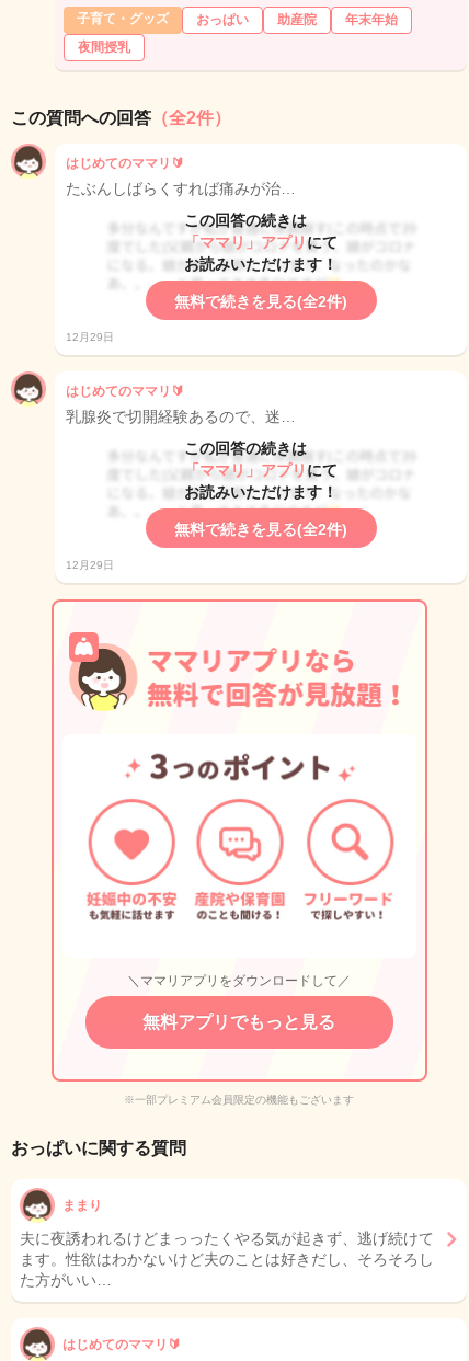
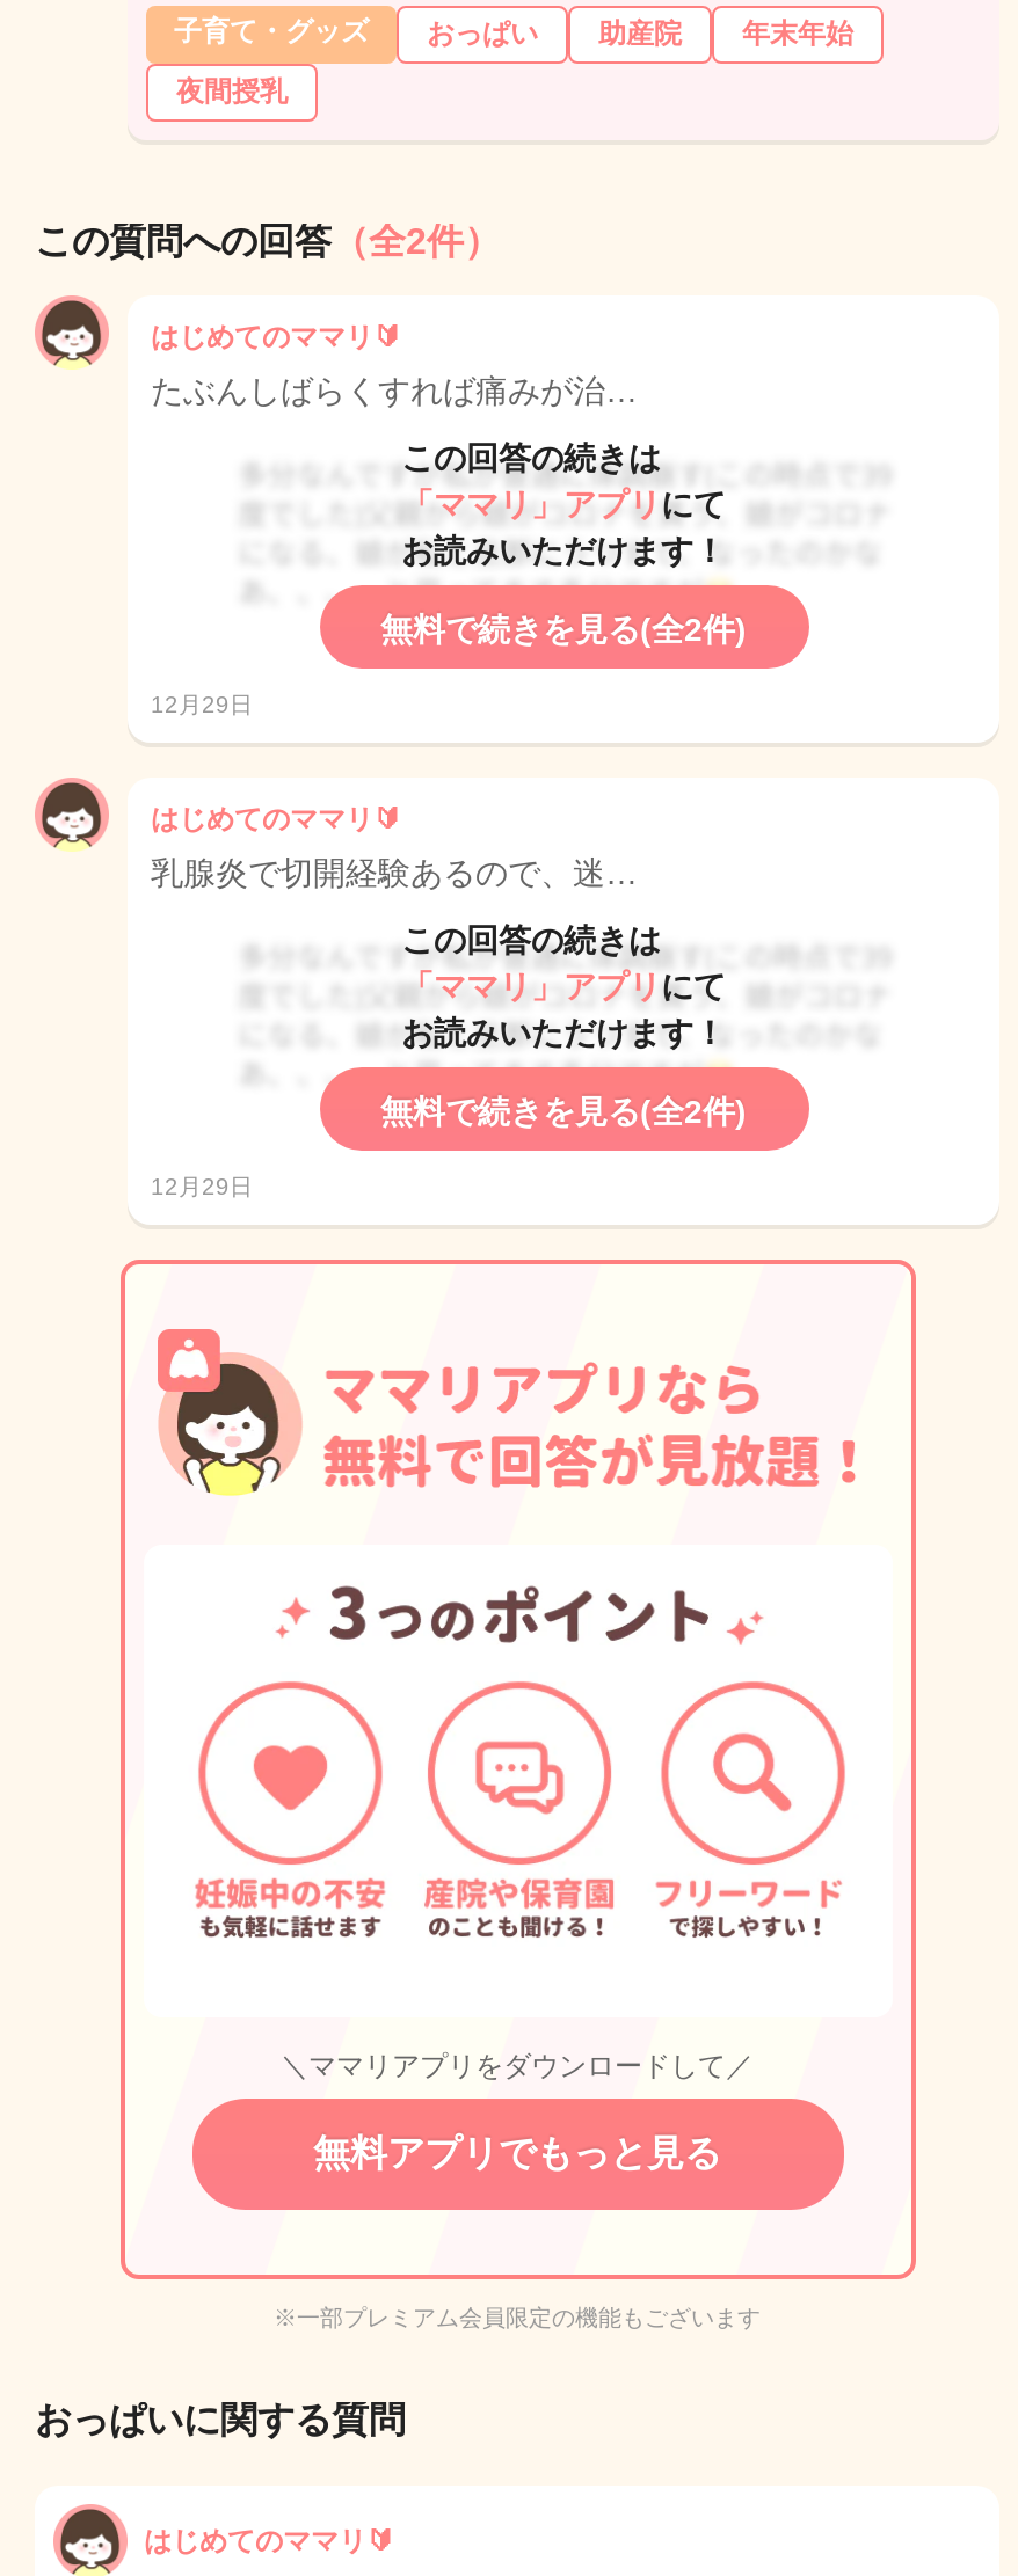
[20,1198,434,1289] ままり | 夫に夜誘われるけどまっったくやる気が起きず、逃げ続けて | ます。性欲はわかないけど夫のことは好きだし、そろそろし | た方がいい… -> none

